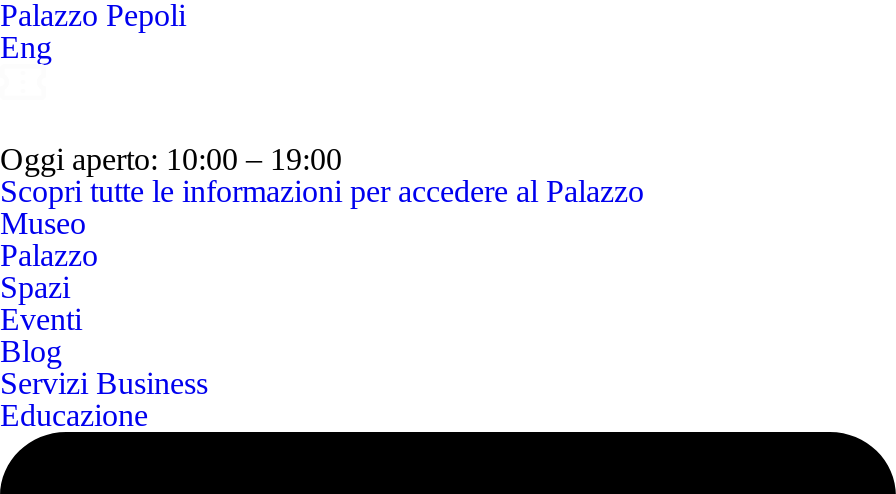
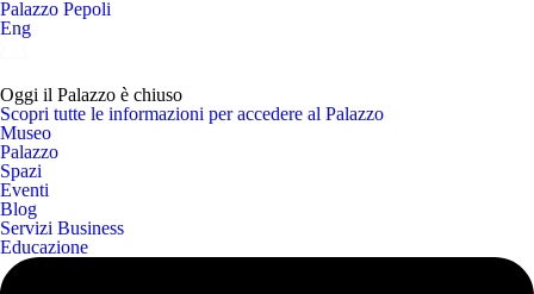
[0,143,342,177] Oggi aperto: 10:00 – 19:00 -> [0,85,182,105] Oggi il Palazzo è chiuso

